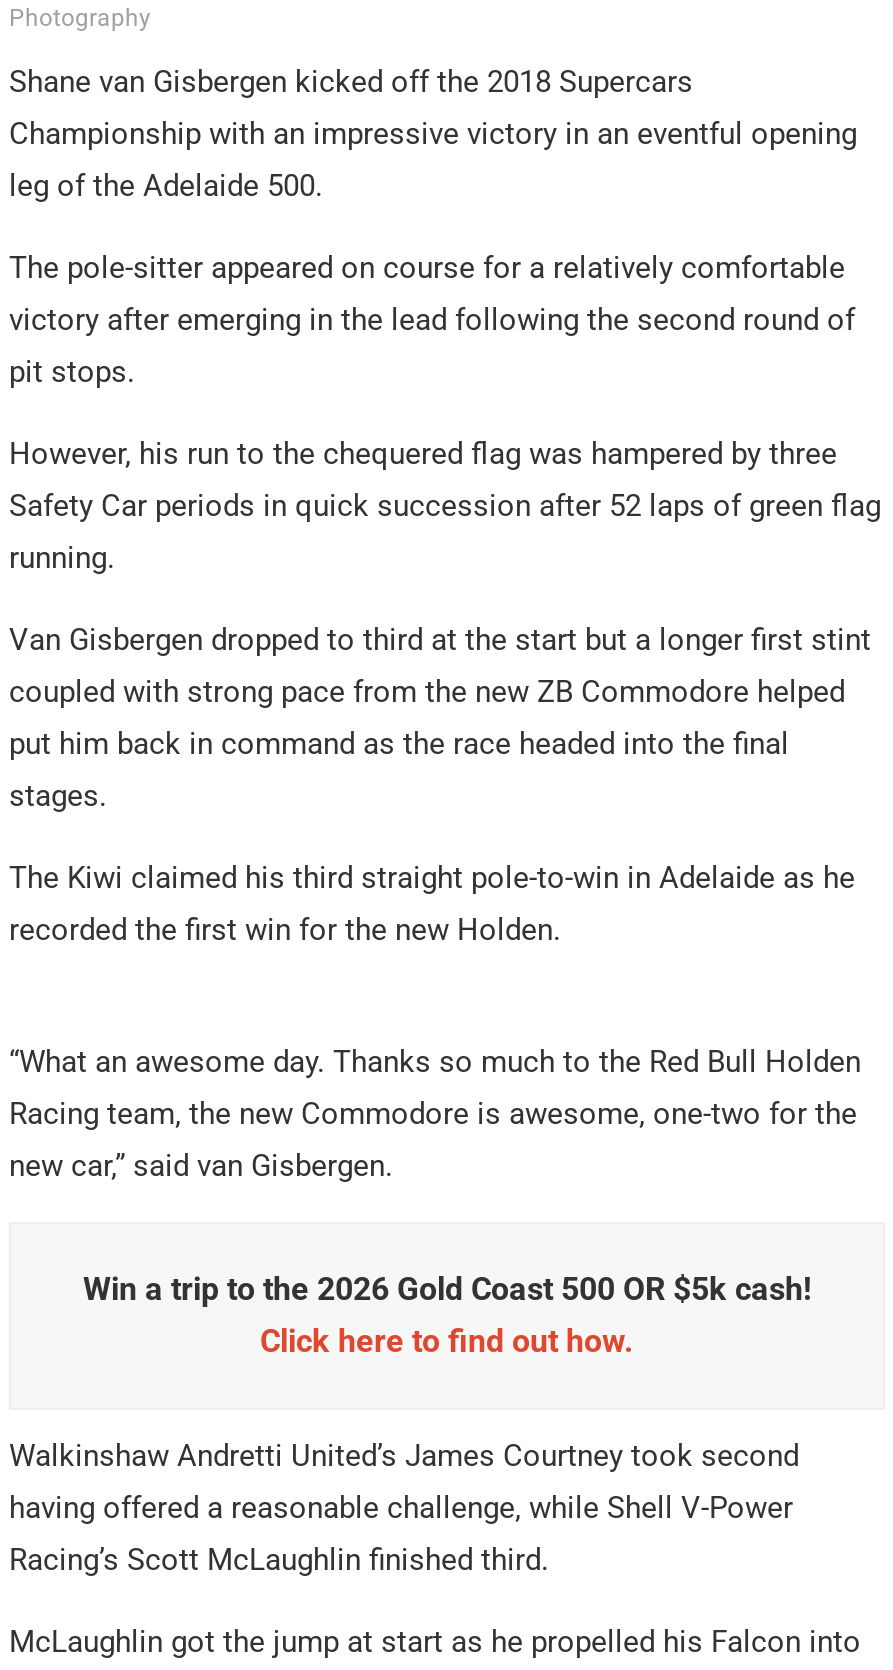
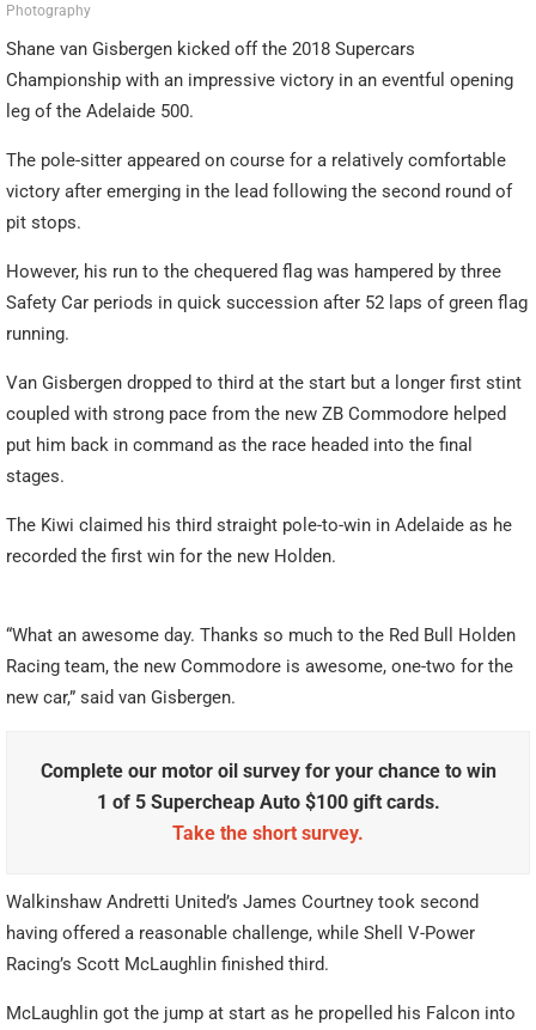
[83,1271,811,1361] Win a trip to the 2026 Gold Coast 500 OR $5k cash! | Click here to find out how. -> [40,760,496,845] Complete our motor oil survey for your chance to win | 1 of 5 Supercheap Auto $100 gift cards. | Take the short survey.

